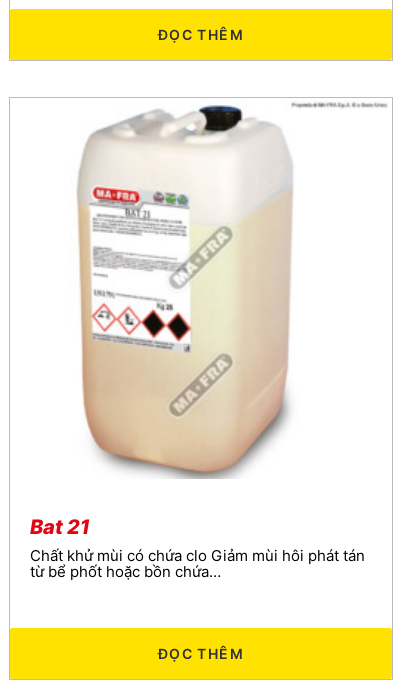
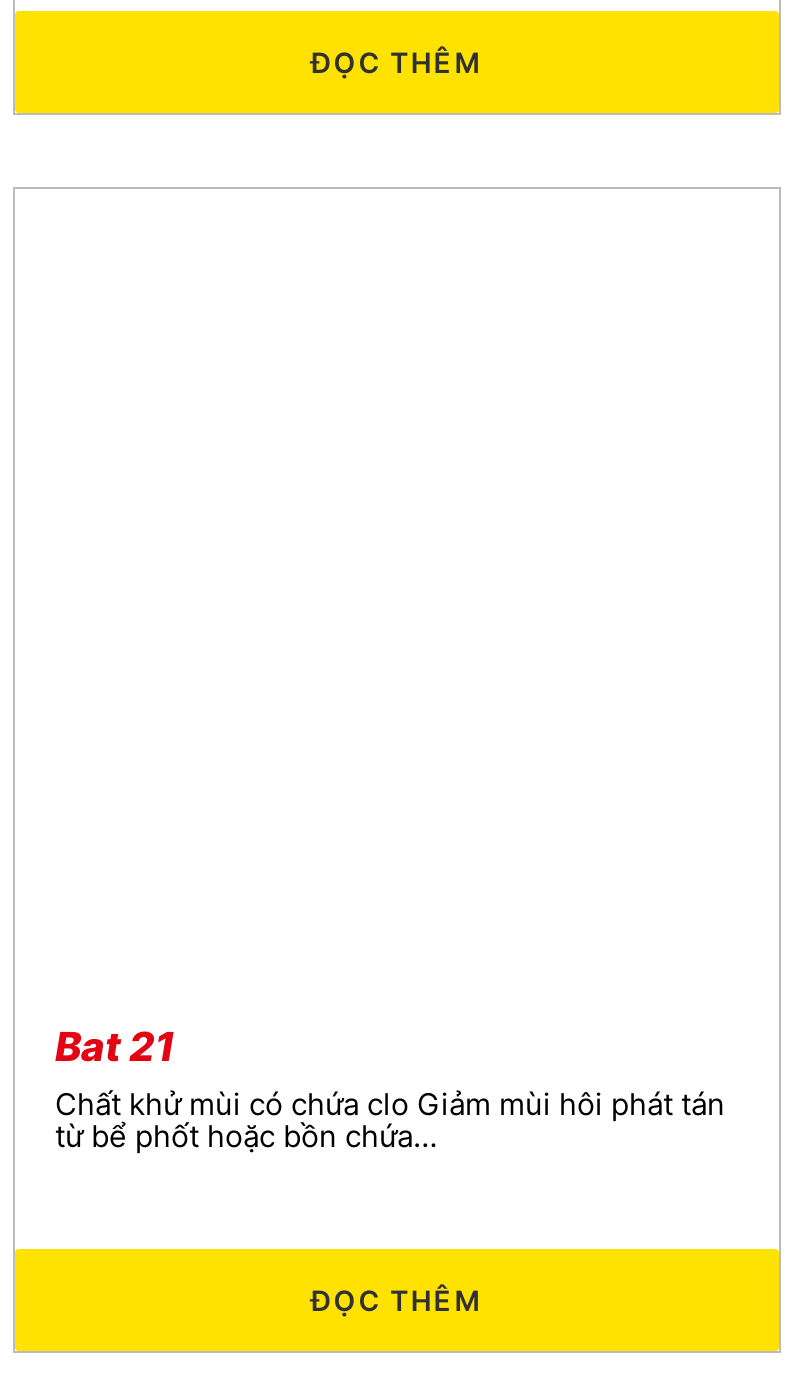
[77,102,387,479] [image] -> none

